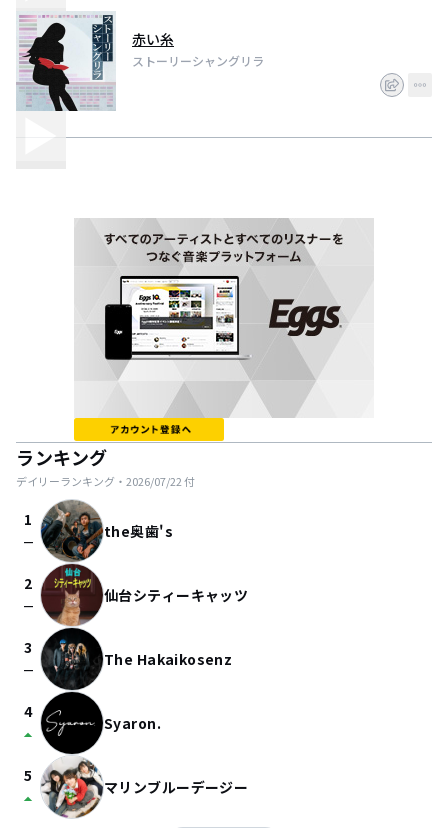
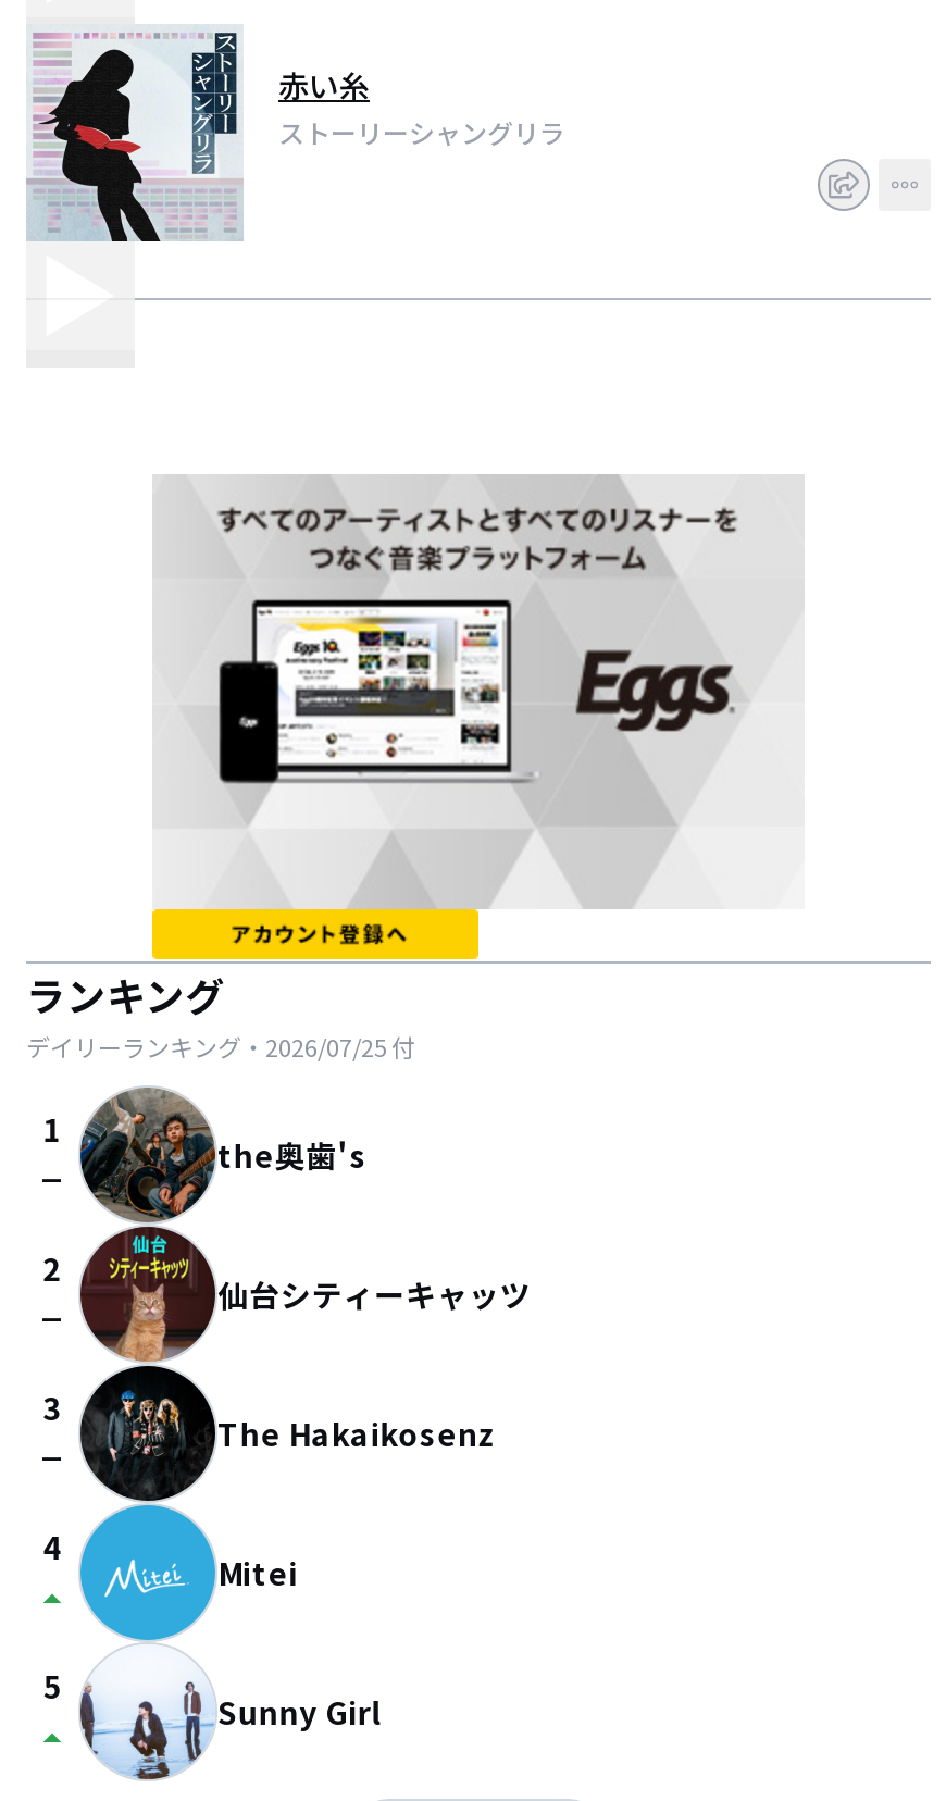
[16,473,195,489] デイリーランキング・2026/07/22付 -> [26,1029,415,1064] デイリーランキング・2026/07/25付
[40,692,161,818] [image] | Syaron. -> [78,1503,298,1781] [image] | Mitei
[104,777,248,797] マリンブルーデージー -> [217,1690,381,1734] Sunny Girl

